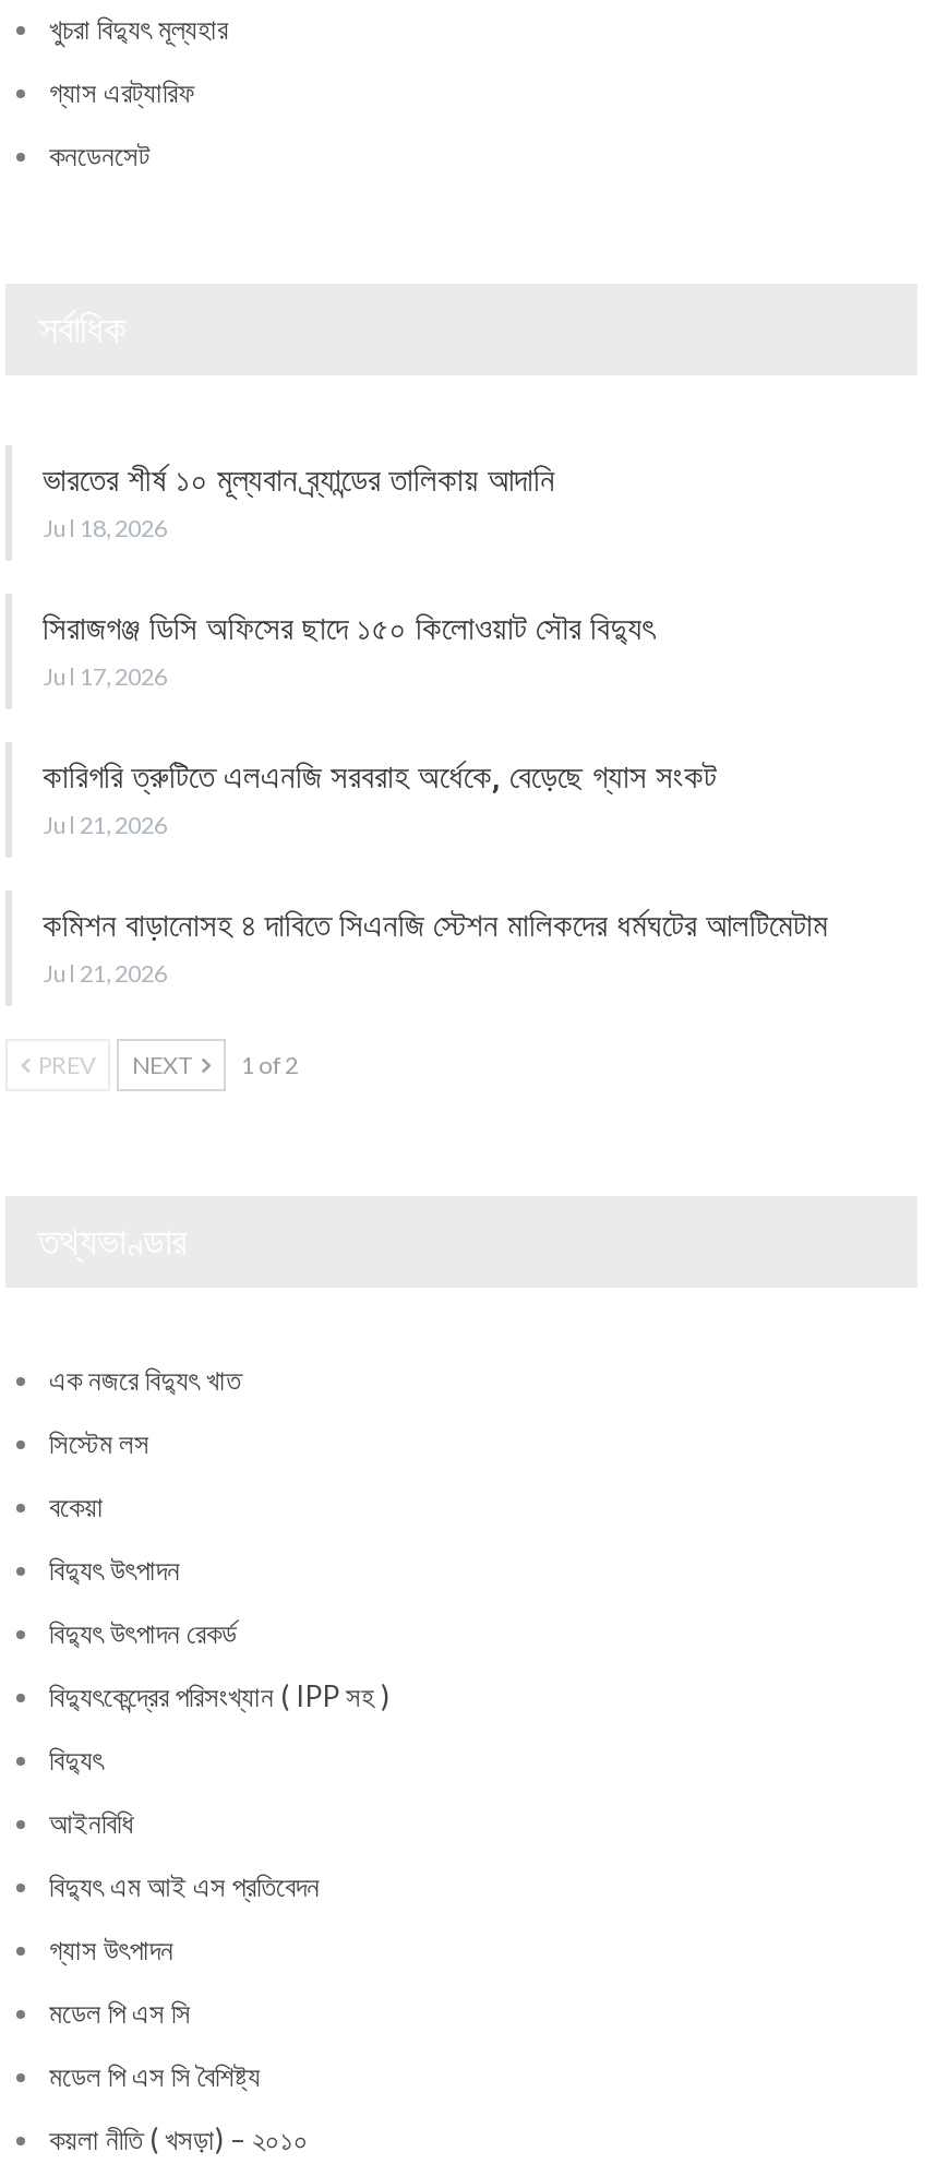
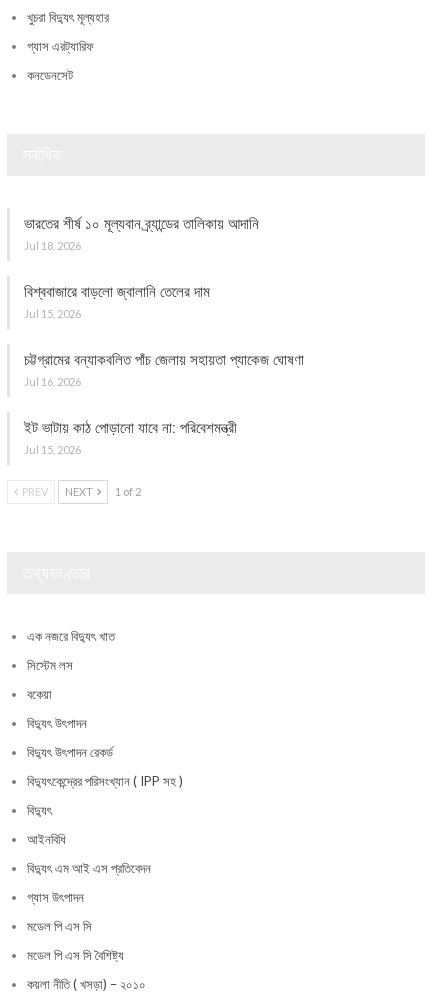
[43,608,653,689] সিরাজগঞ্জ ডিসি অফিসের ছাদে ১৫০ কিলোওয়াট সৌর বিদ্যুৎ | Jul 17, 2026 -> [24,283,210,320] বিশ্ববাজারে বাড়লো জ্বালানি তেলের দাম | Jul 15, 2026
[43,757,717,837] কারিগরি ত্রুটিতে এলএনজি সরবরাহ অর্ধেকে, বেড়েছে গ্যাস সংকট | Jul 21, 2026 -> [24,351,308,388] চট্টগ্রামের বন্যাকবলিত পাঁচ জেলায় সহায়তা প্যাকেজ ঘোষণা | Jul 16, 2026
[43,905,828,986] কমিশন বাড়ানোসহ ৪ দাবিতে সিএনজি স্টেশন মালিকদের ধর্মঘটের আলটিমেটাম | Jul 21, 2026 -> [24,419,241,456] ইট ভাটায় কাঠ পোড়ানো যাবে না: পরিবেশমন্ত্রী | Jul 15, 2026

